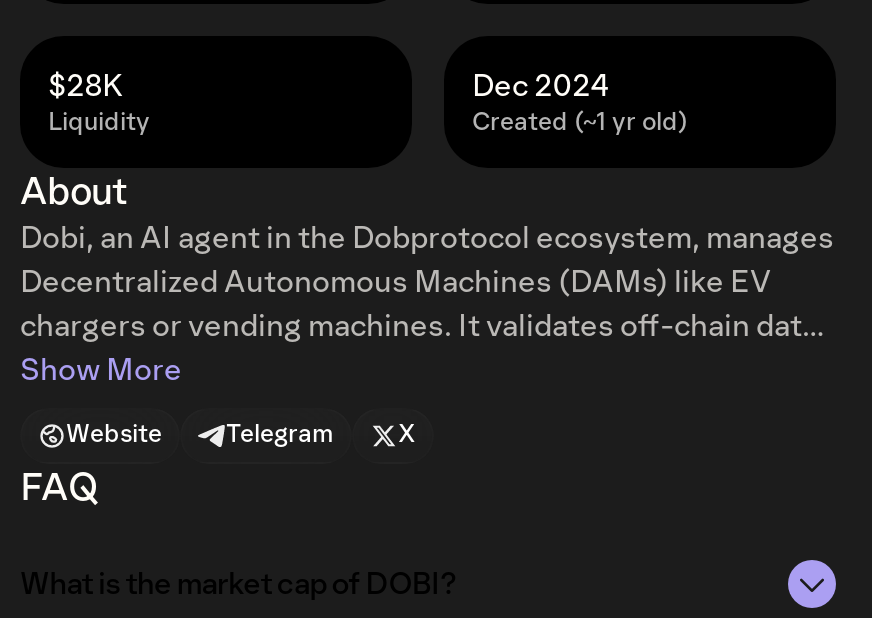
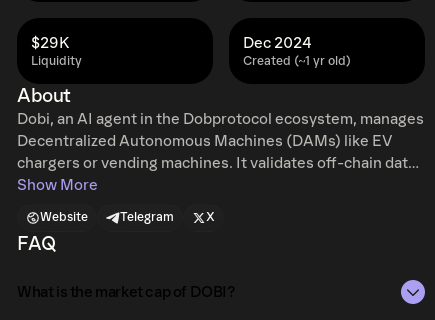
[48,68,124,104] $28K -> [31,34,70,52] $29K

